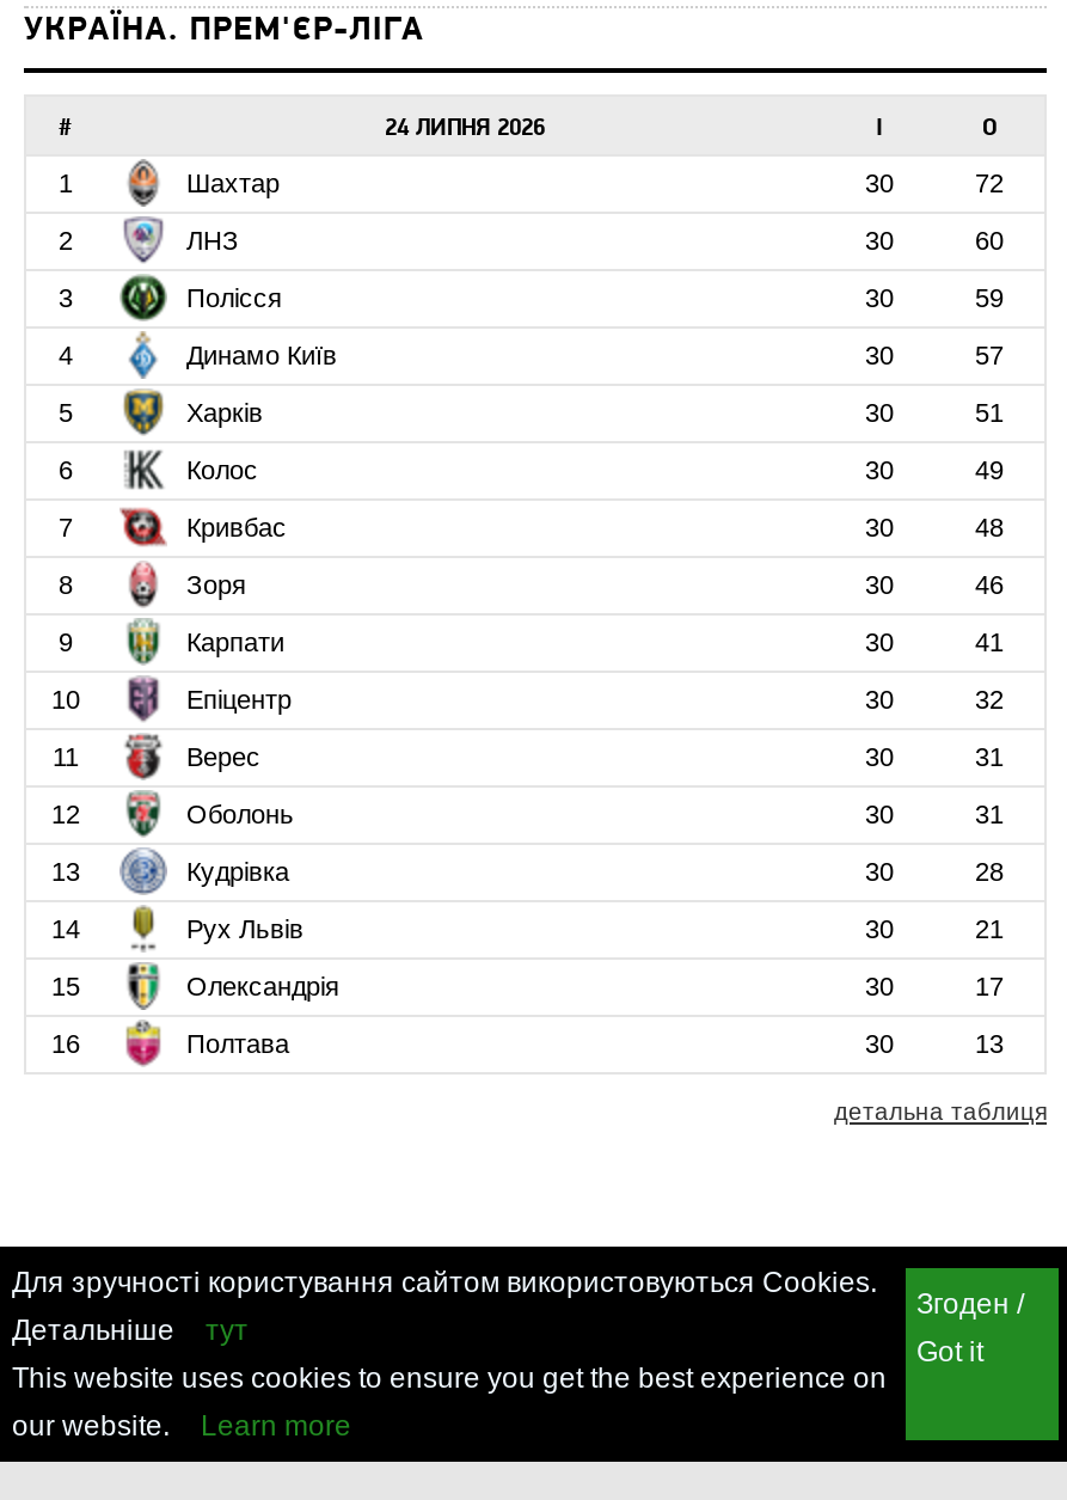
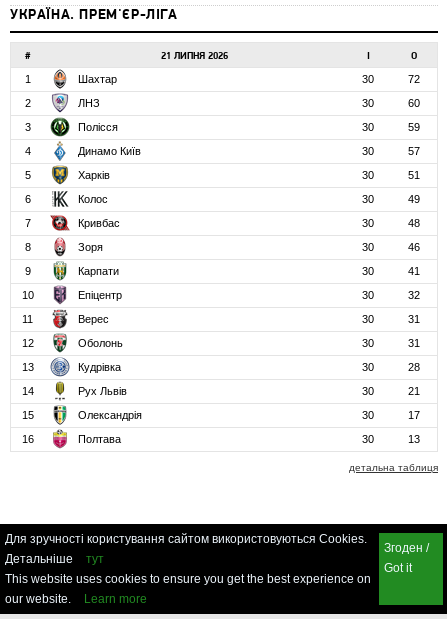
[385,117,545,143] 24 ЛИПНЯ 2026 -> [161,51,228,62] 21 ЛИПНЯ 2026

